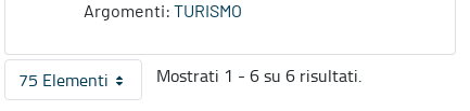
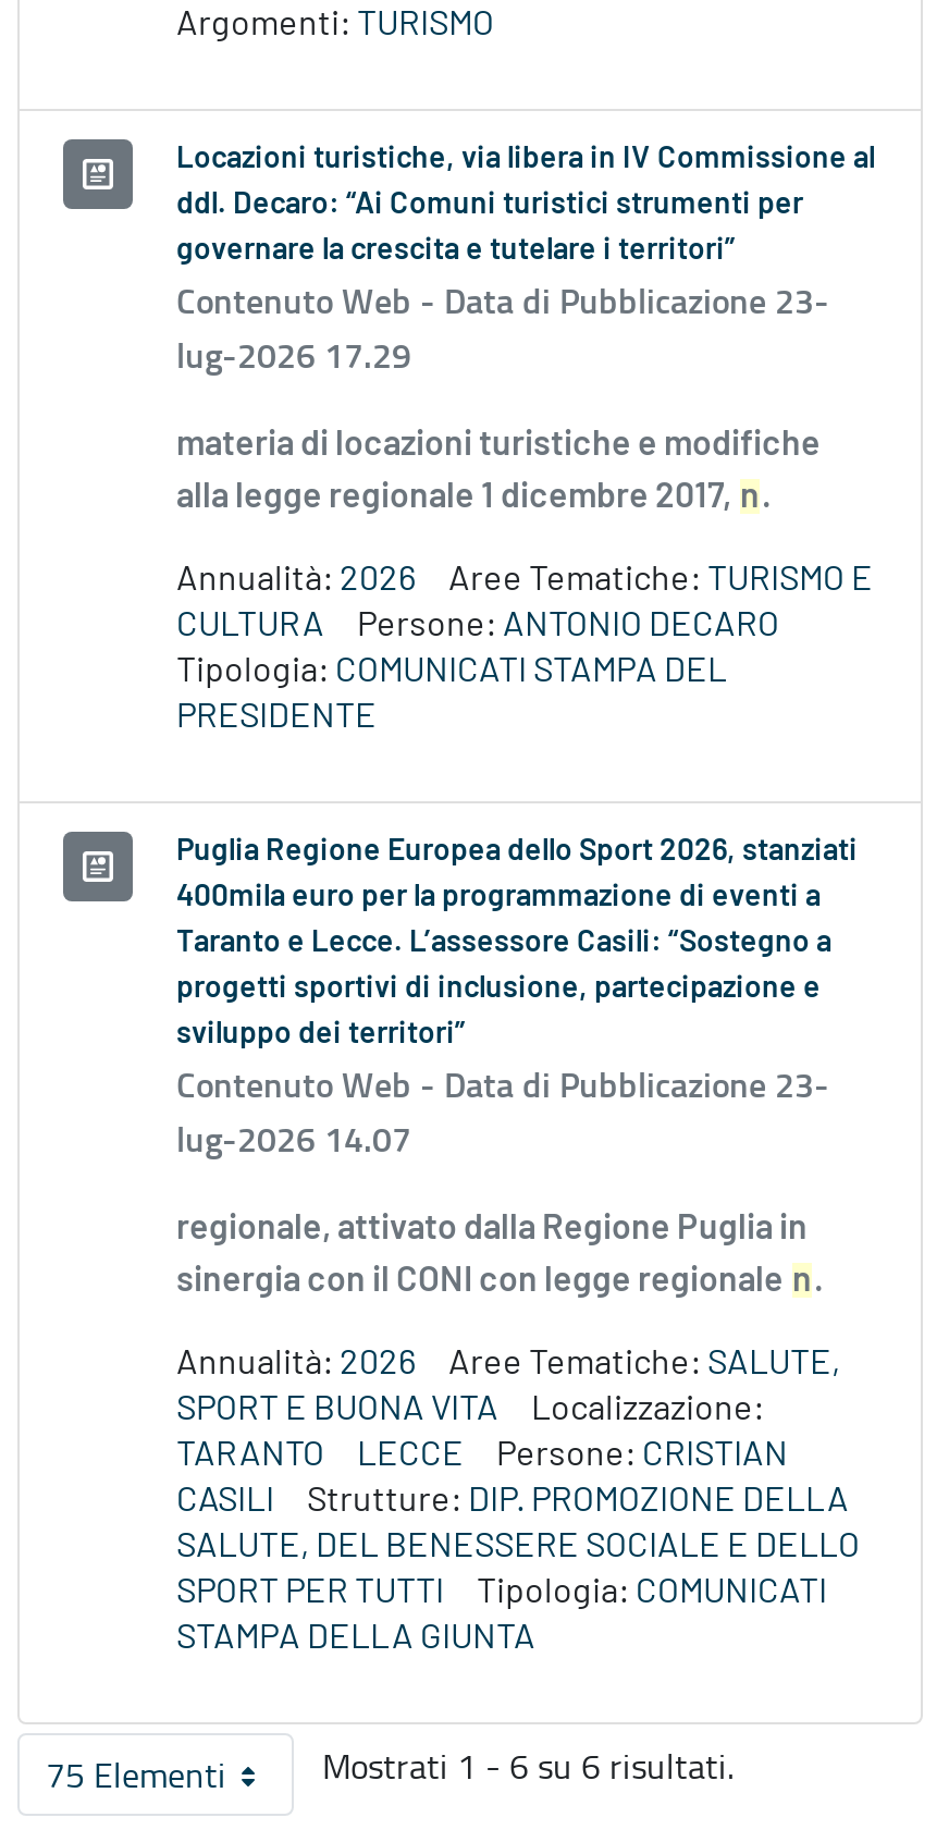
none -> [61,137,875,734] [image] | Locazioni turistiche, via libera in IV Commissione al | ddl. Decaro: “Ai Comuni turistici strumenti per | governare la crescita e tutelare i territori” | Contenuto Web - Data di Pubblicazione 23- | lug-2026 17.29 | materia di locazioni turistiche e modifiche | alla legge regionale 1 dicembre 2017, n. | Annualità: 2026 | Aree Tematiche: TURISMO E | CULTURA | Persone: ANTONIO DECARO | Tipologia: COMUNICATI STAMPA DEL | PRESIDENTE
none -> [61,830,860,1655] [image] | Puglia Regione Europea dello Sport 2026, stanziati | 400mila euro per la programmazione di eventi a | Taranto e Lecce. L’assessore Casili: “Sostegno a | progetti sportivi di inclusione, partecipazione e | sviluppo dei territori” | Contenuto Web - Data di Pubblicazione 23- | lug-2026 14.07 | regionale, attivato dalla Regione Puglia in | sinergia con il CONI con legge regionale n. | Annualità: 2026 | Aree Tematiche: SALUTE, | SPORT E BUONA VITA | Localizzazione: | TARANTO | LECCE | Persone: CRISTIAN | CASILI | Strutture: DIP. PROMOZIONE DELLA | SALUTE, DEL BENESSERE SOCIALE E DELLO | SPORT PER TUTTI | Tipologia: COMUNICATI | STAMPA DELLA GIUNTA

